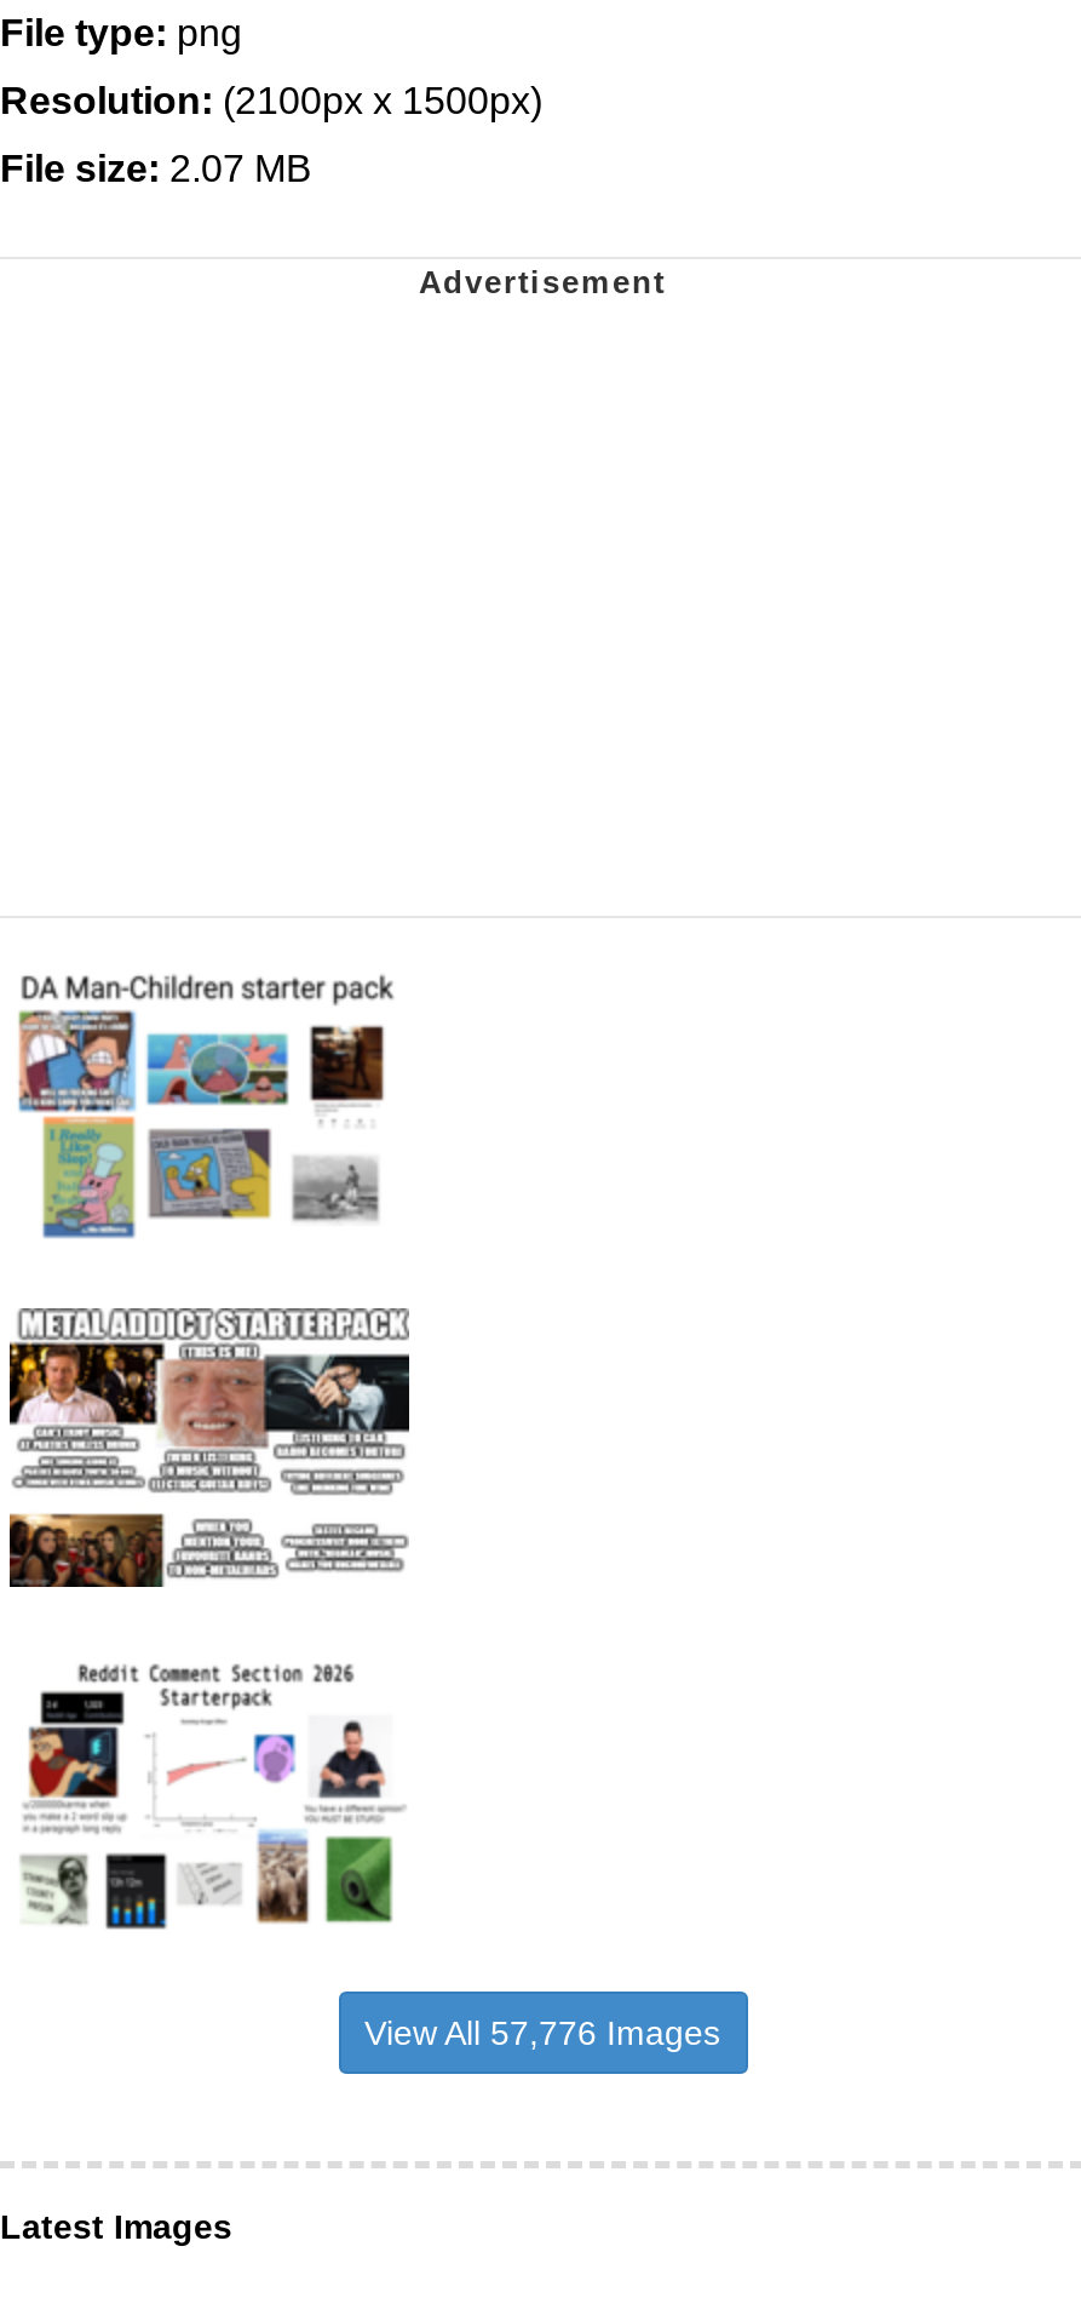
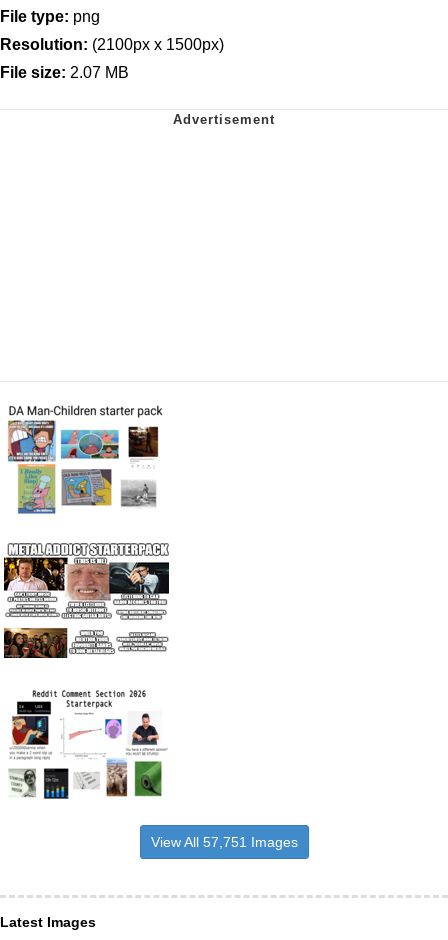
[364,2014,720,2053] View All 57,776 Images -> [150,834,297,850] View All 57,751 Images

